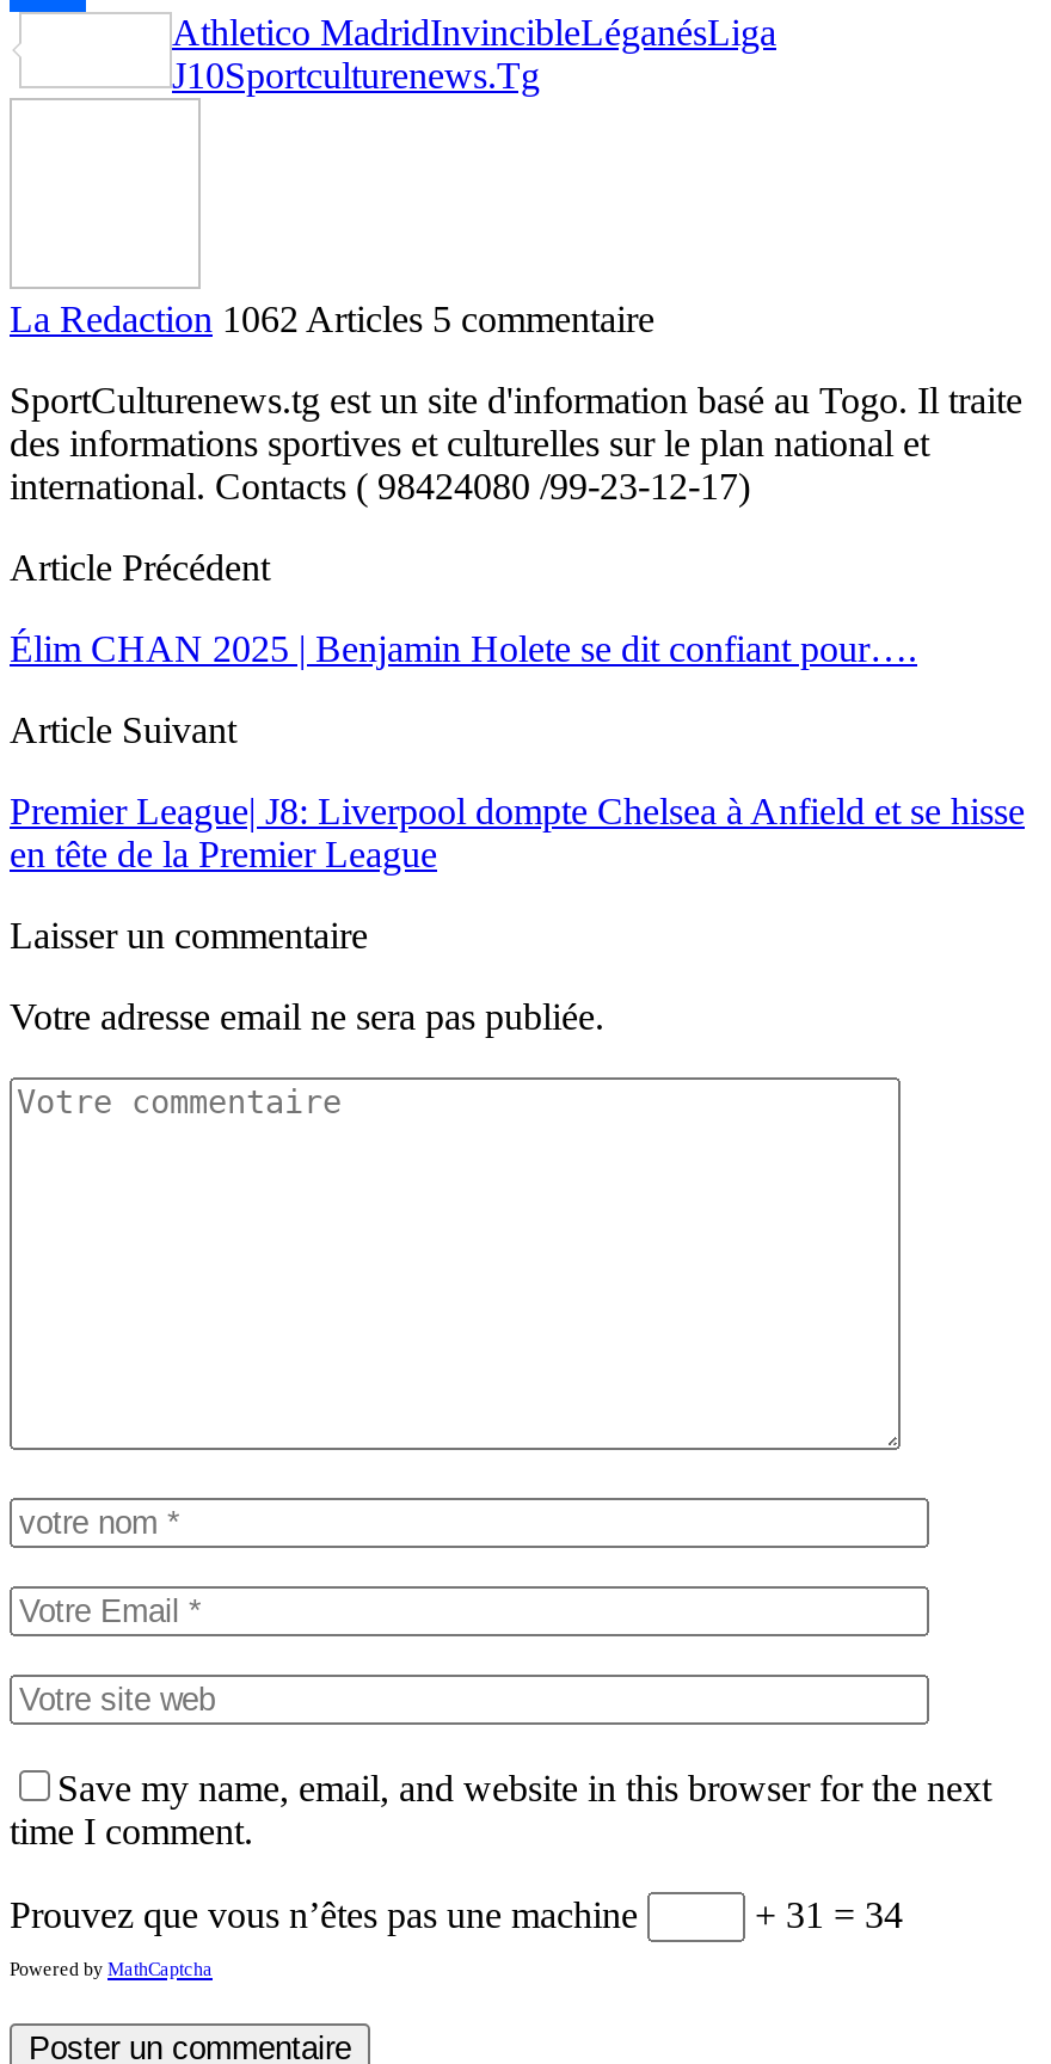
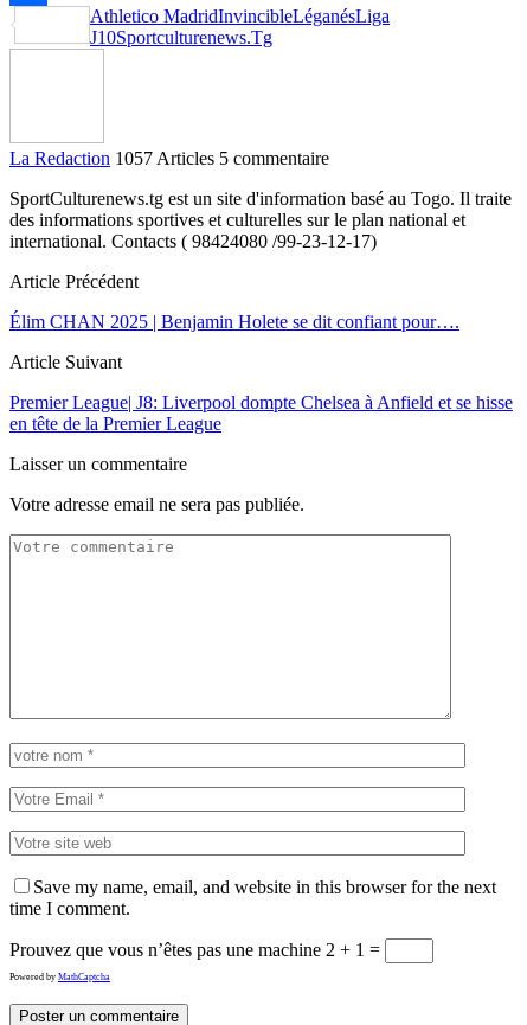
[10,298,654,339] La Redaction 1062 Articles 5 commentaire -> [9,148,329,168] La Redaction 1057 Articles 5 commentaire
[10,1894,903,1935] Prouvez que vous n’êtes pas une machine | + 31 = 34 -> [9,939,385,960] Prouvez que vous n’êtes pas une machine 2 + 1 =

